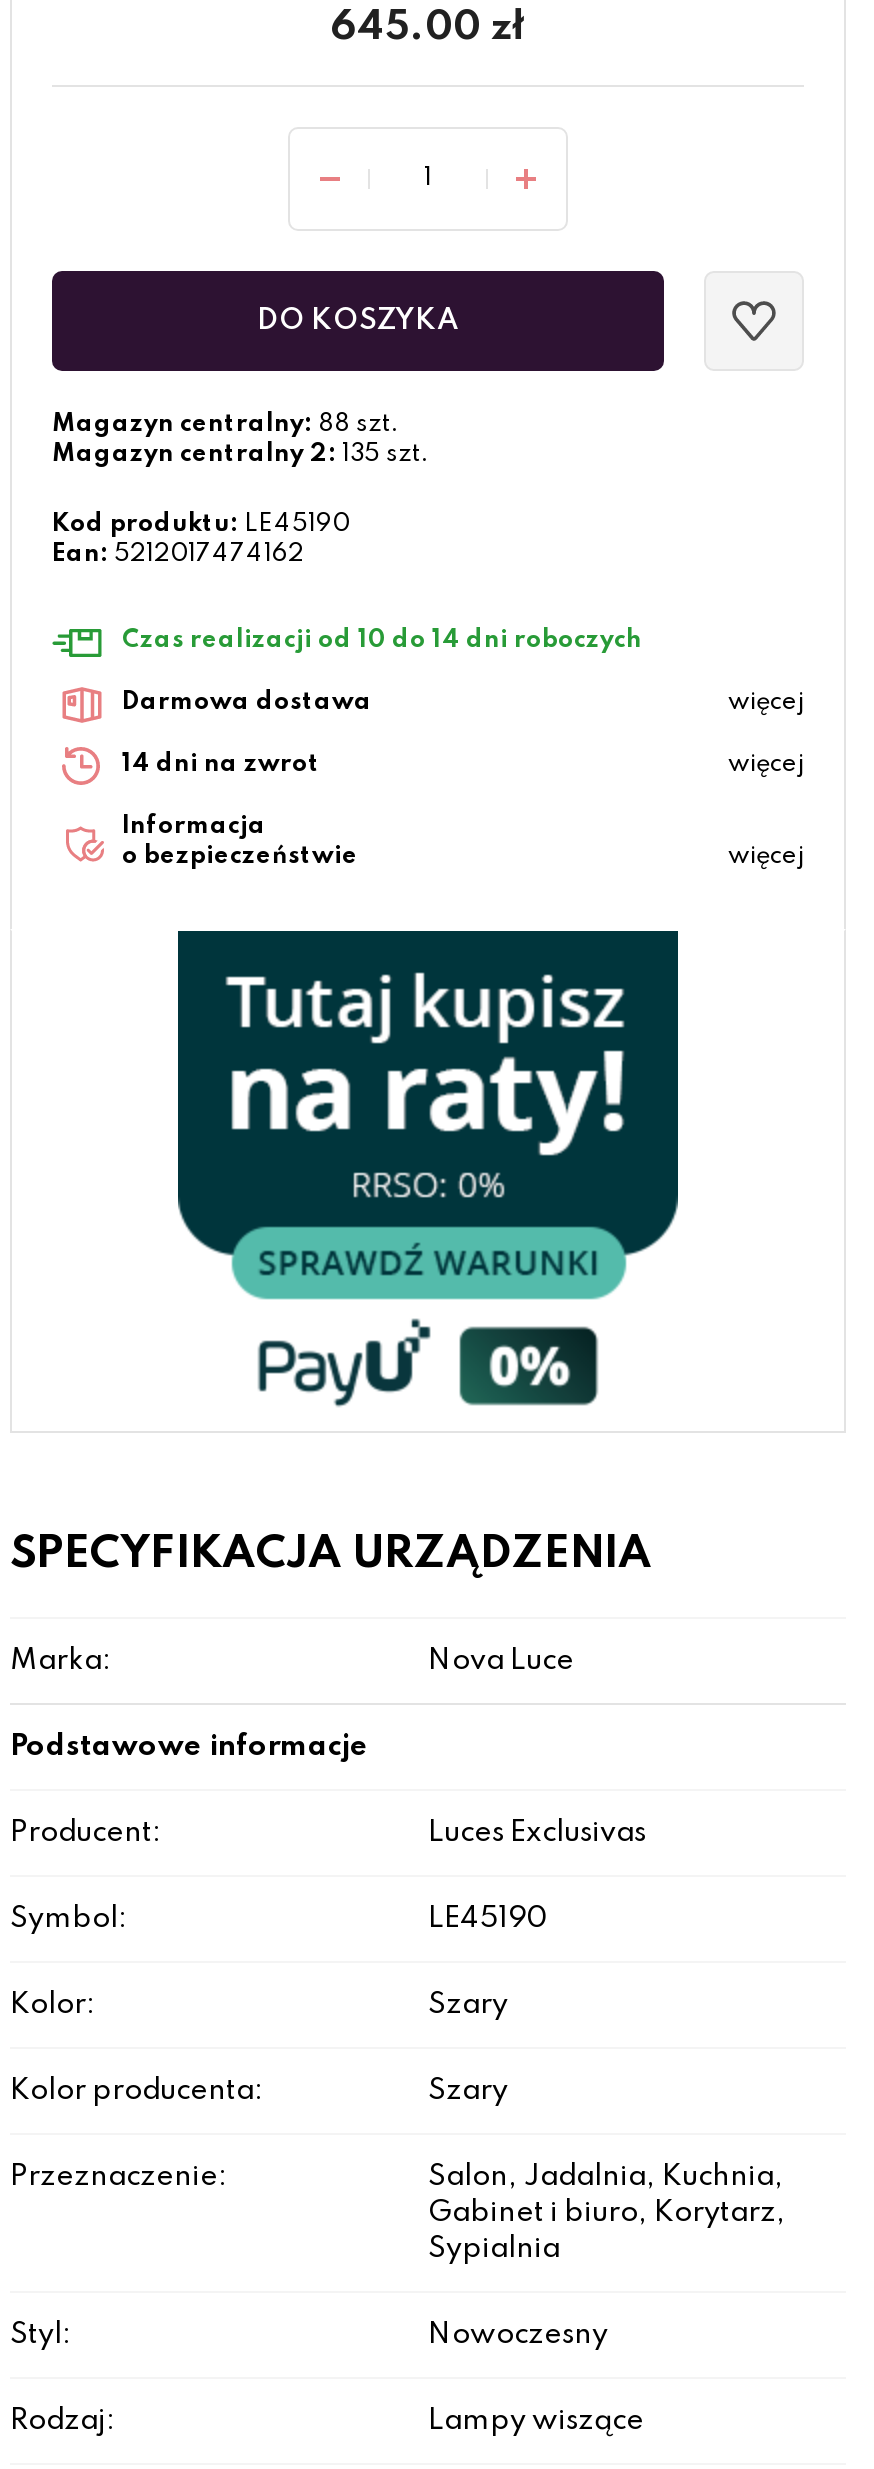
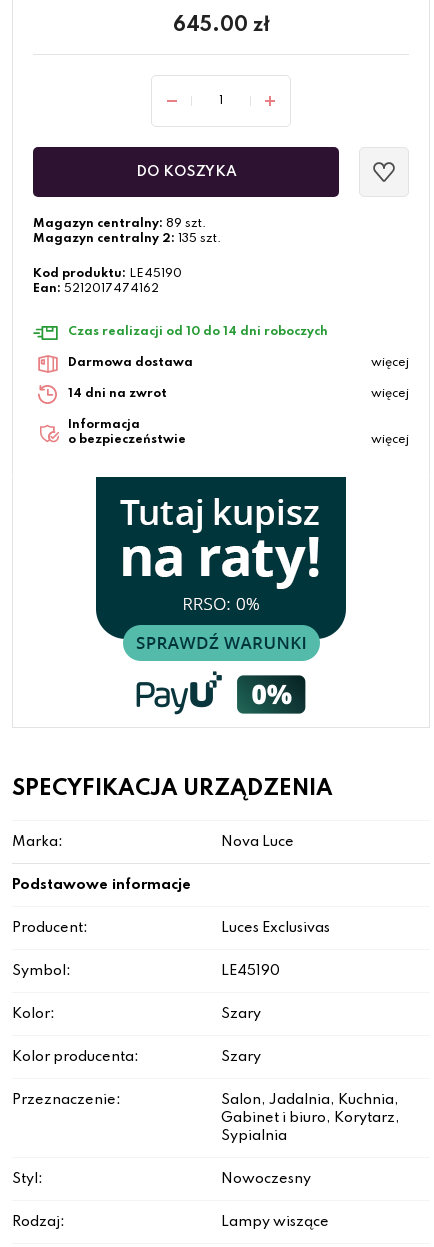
[52,414,398,438] Magazyn centralny: 88 szt. -> [33,218,206,230] Magazyn centralny: 89 szt.

